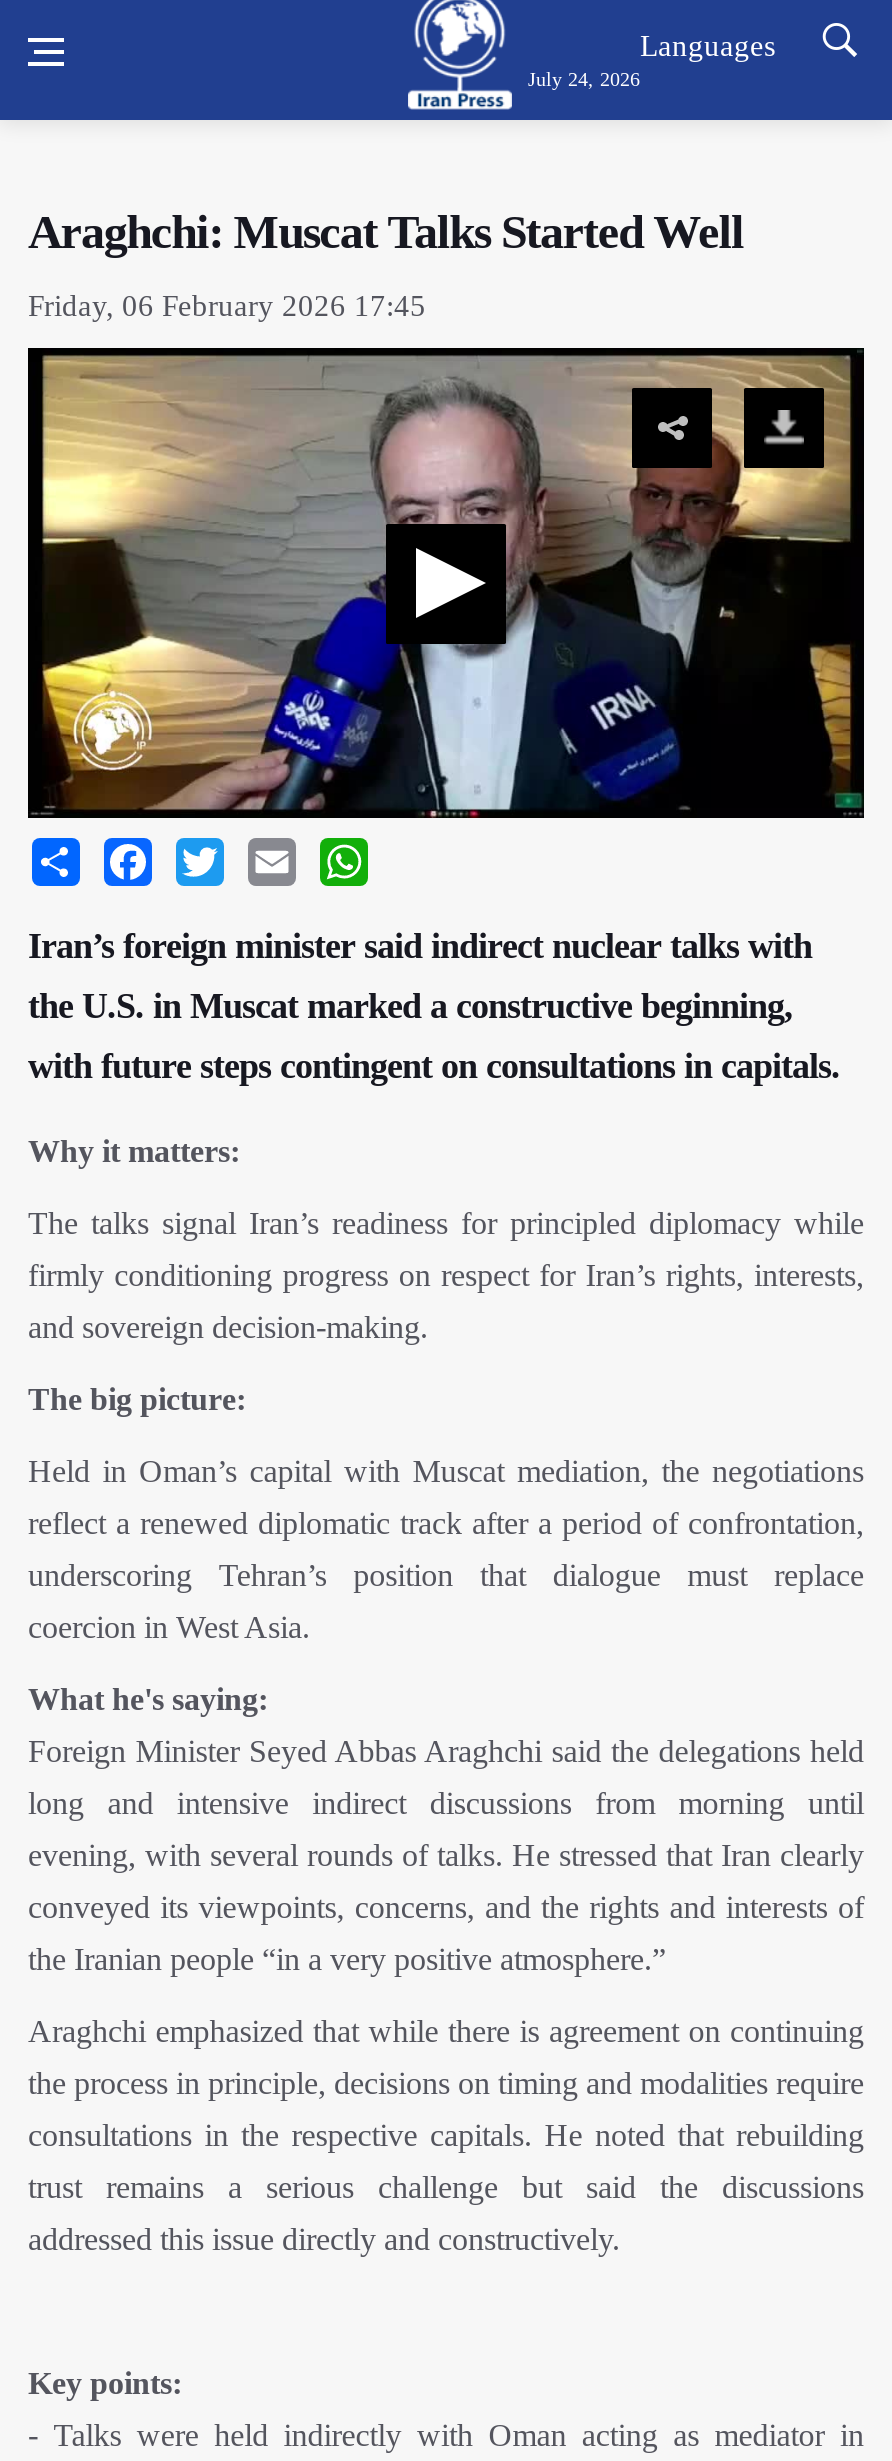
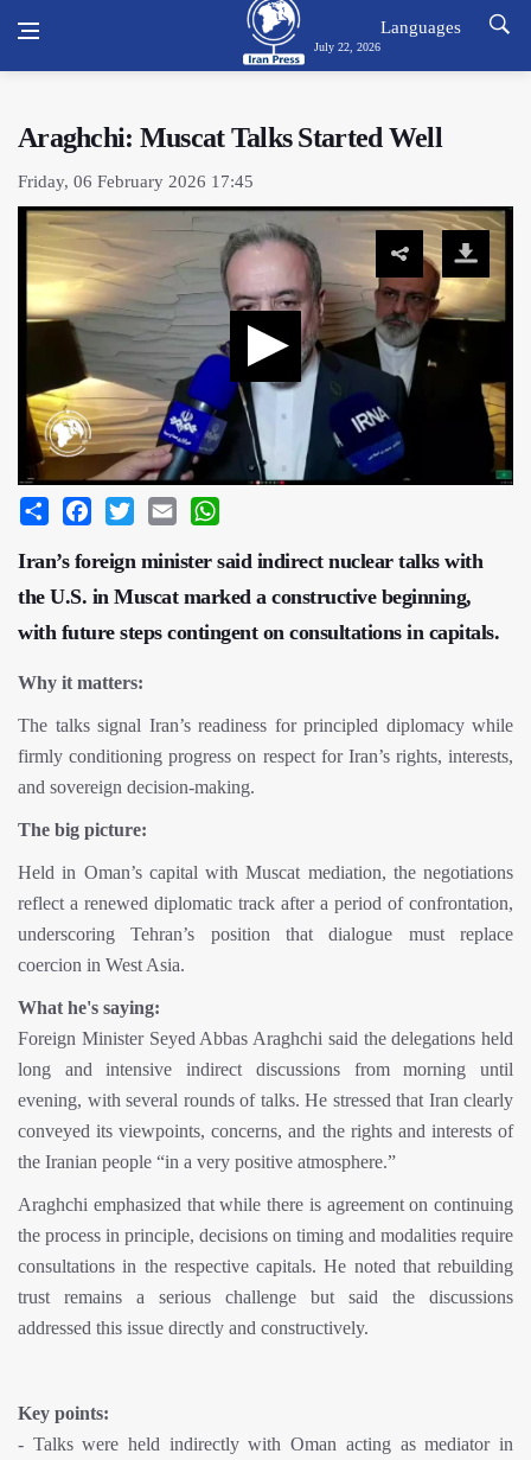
[528,68,640,90] July 24, 2026 -> [314,40,380,53] July 22, 2026

